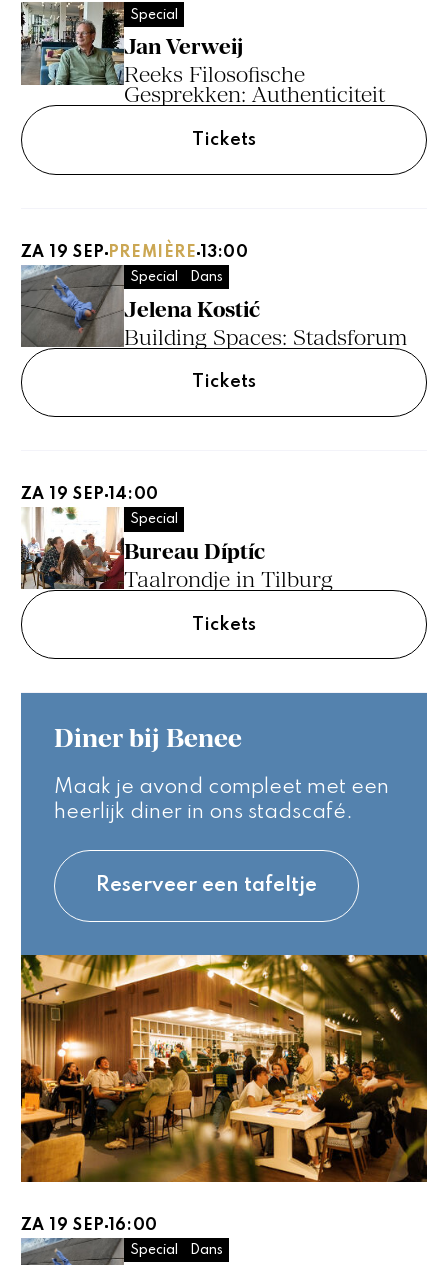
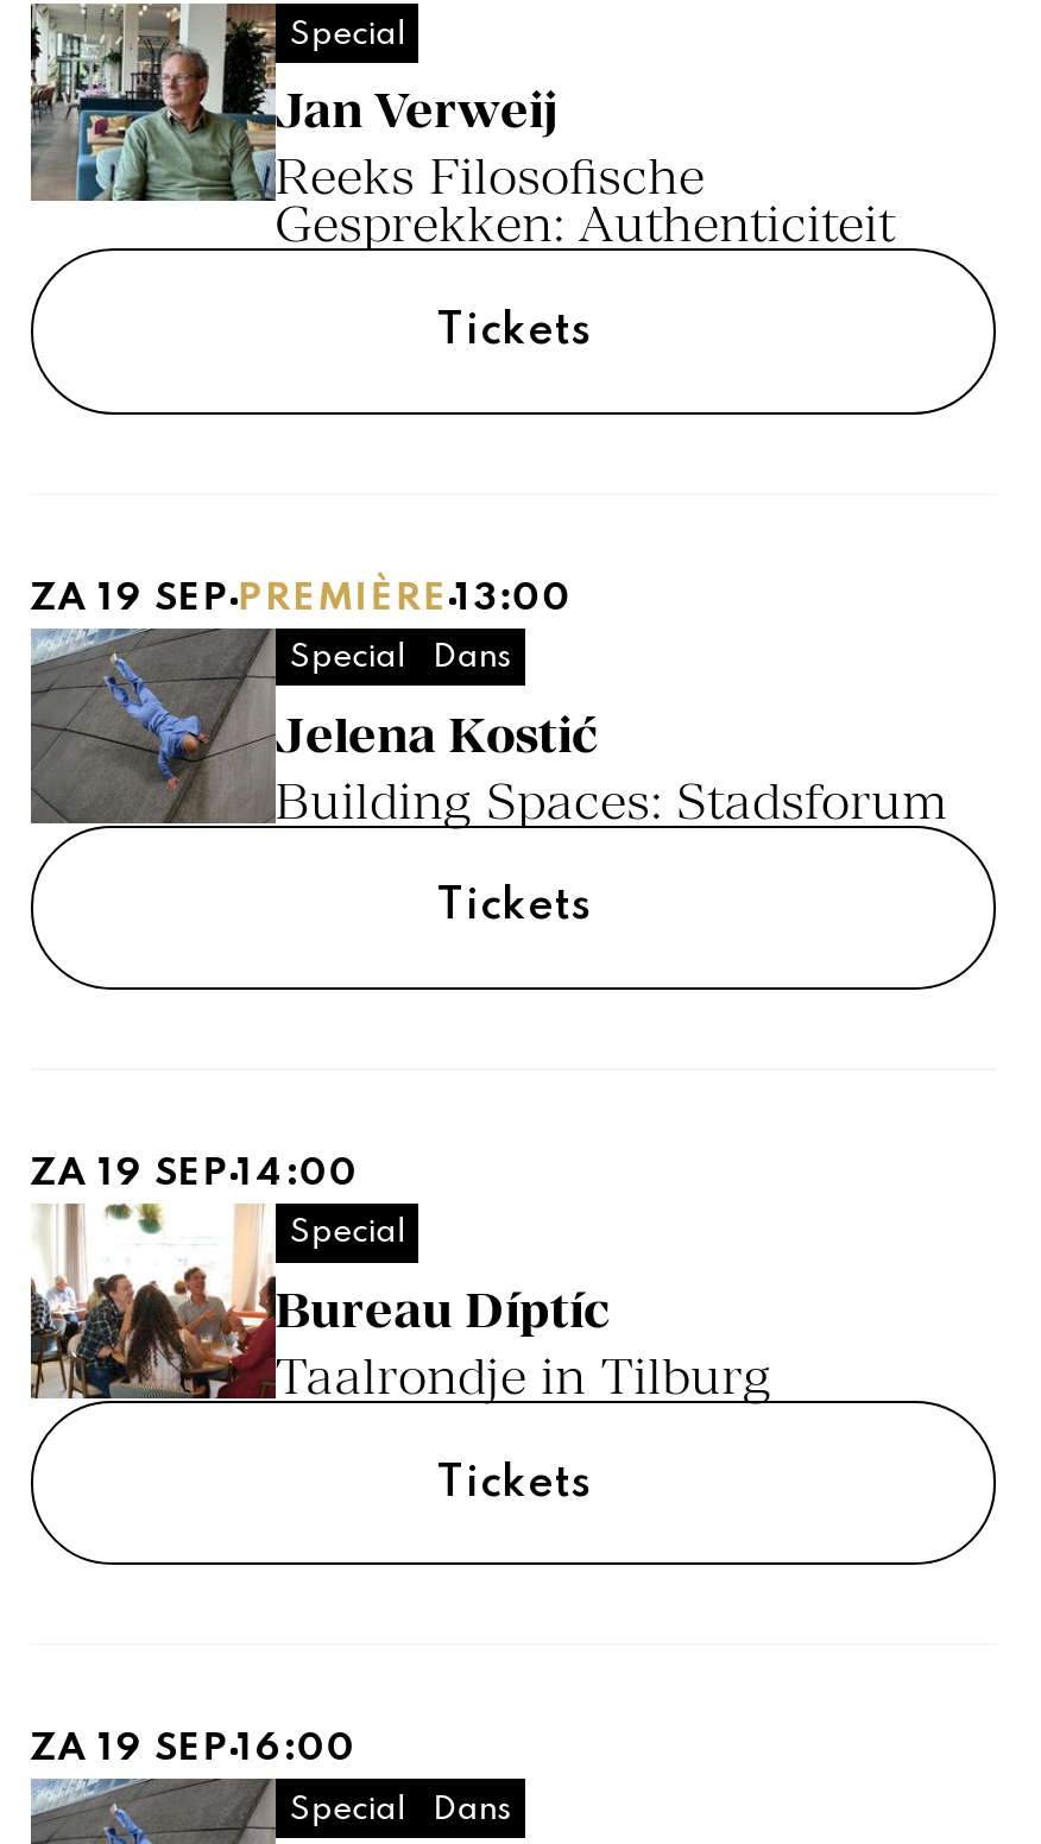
[20,692,428,1183] [image] | Diner bij Benee | Maak je avond compleet met een | heerlijk diner in ons stadscafé. | Reserveer een tafeltje -> none

